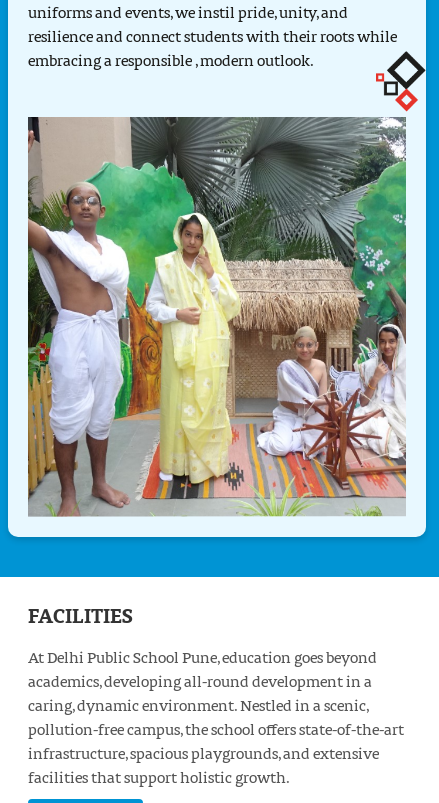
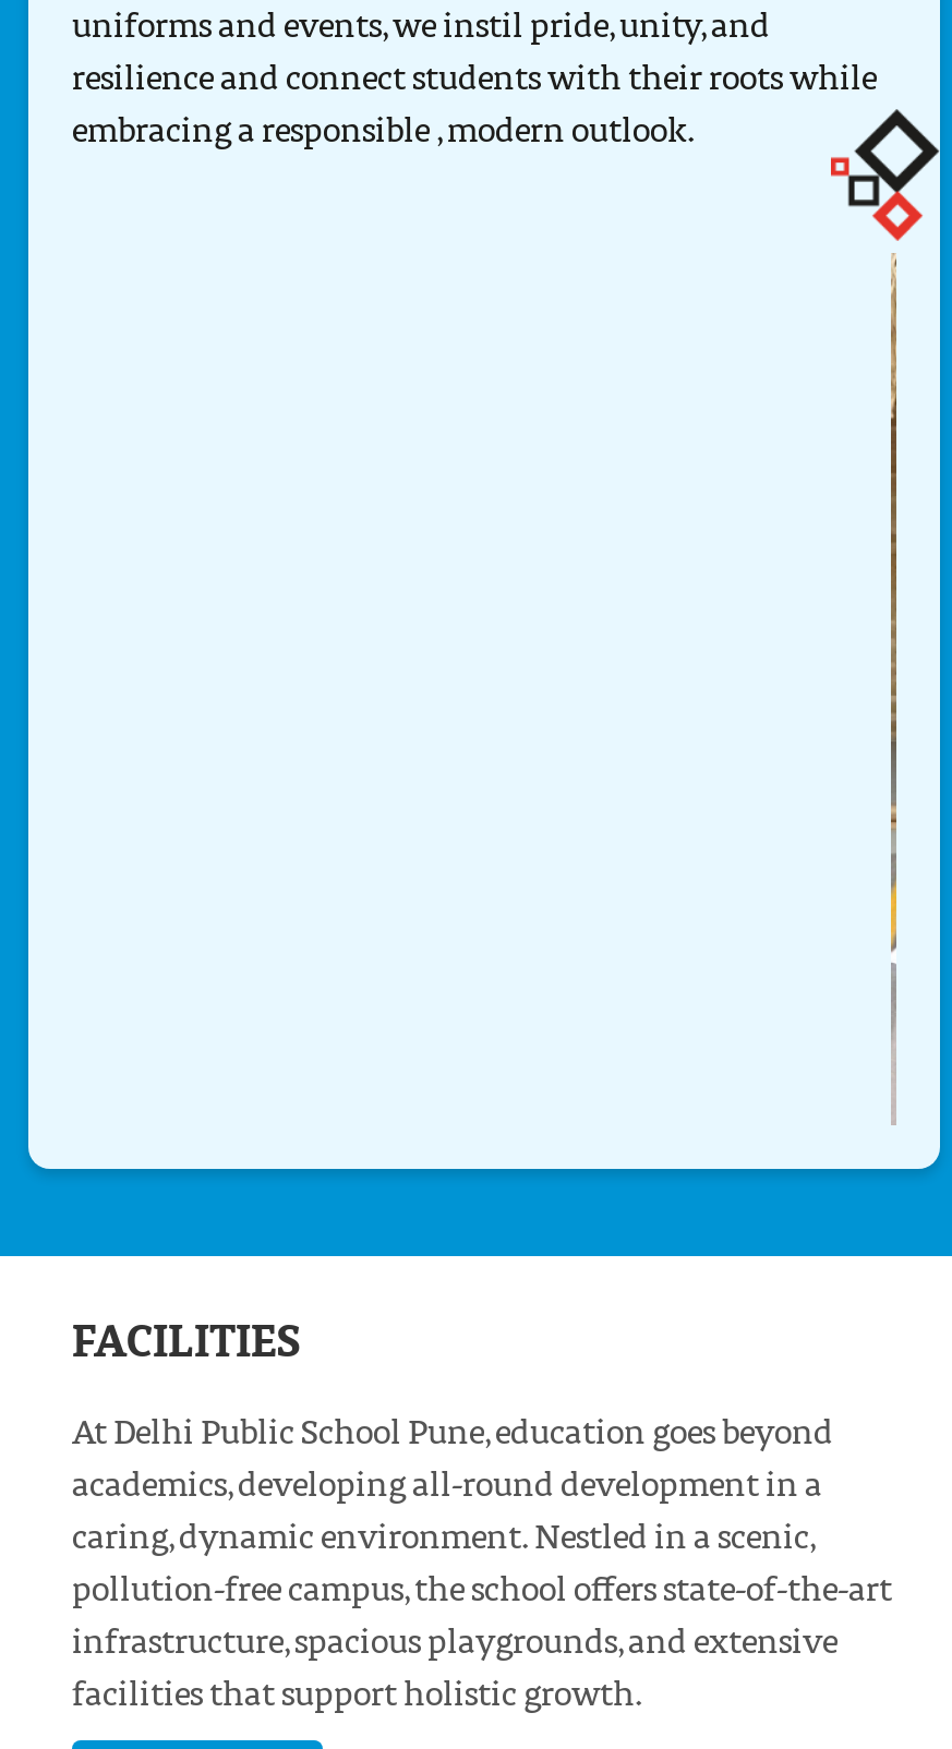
[27,116,407,518] [image] -> none

